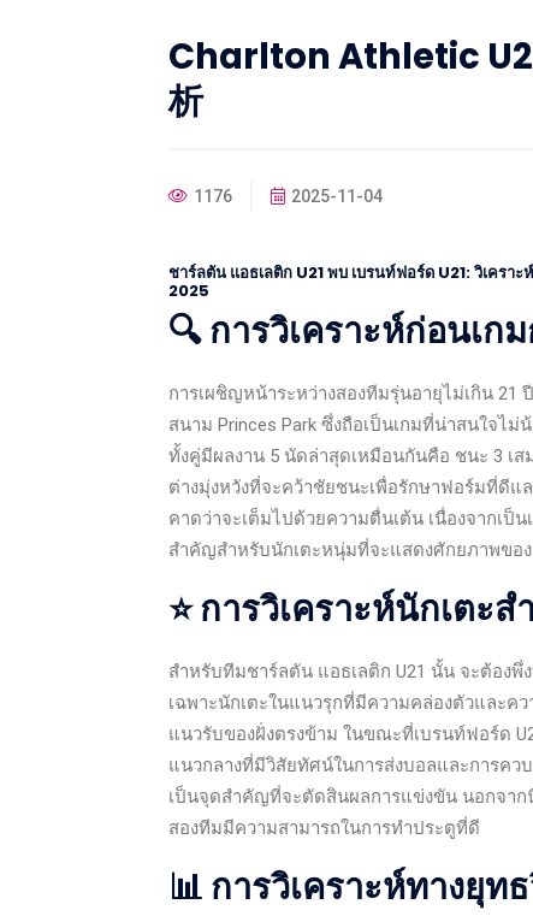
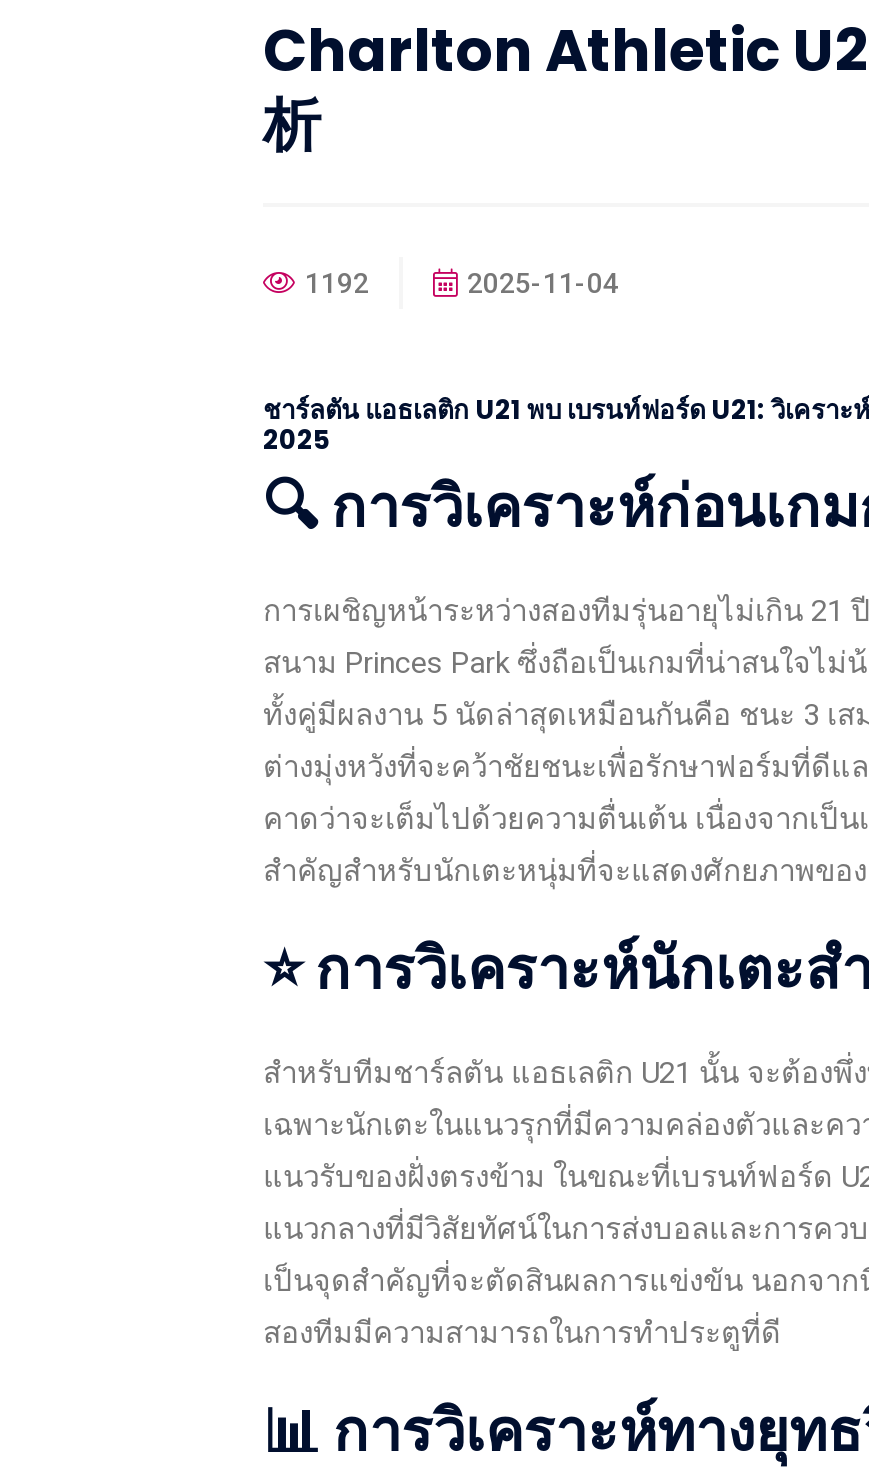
[194,186,232,206] 1176 -> [305,267,369,299] 1192

